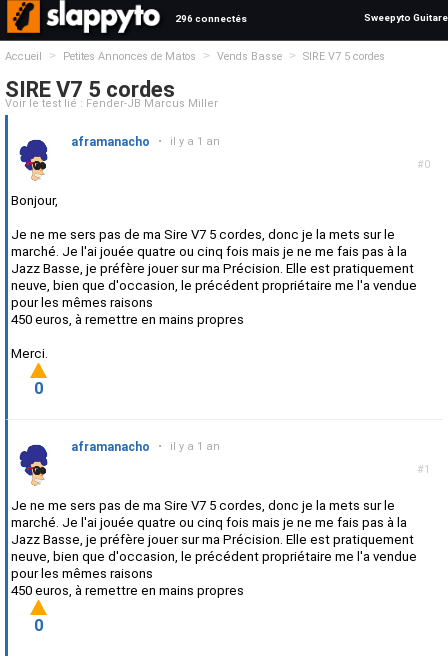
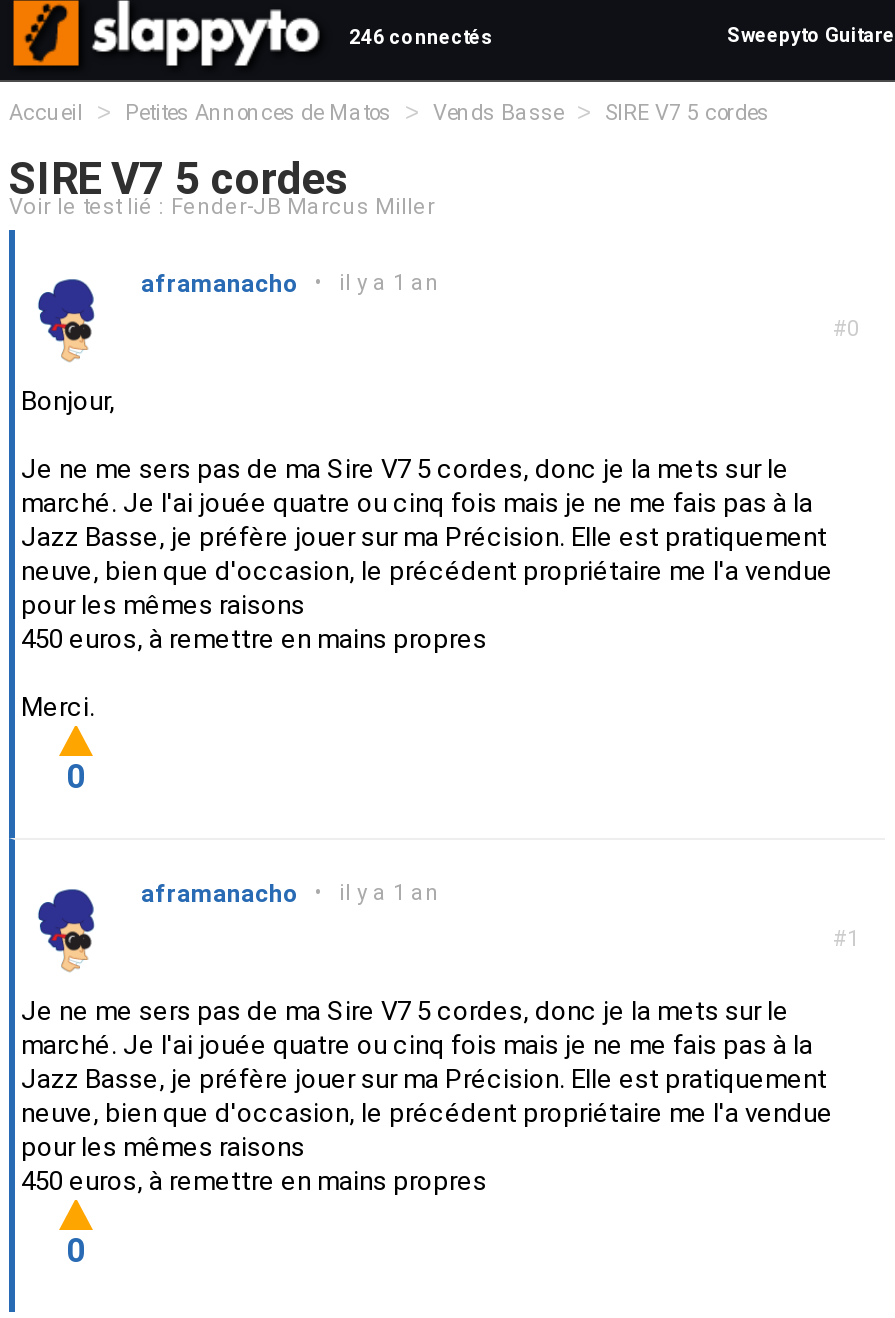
[175,13,247,24] 296 connectés -> [349,26,493,48] 246 connectés

